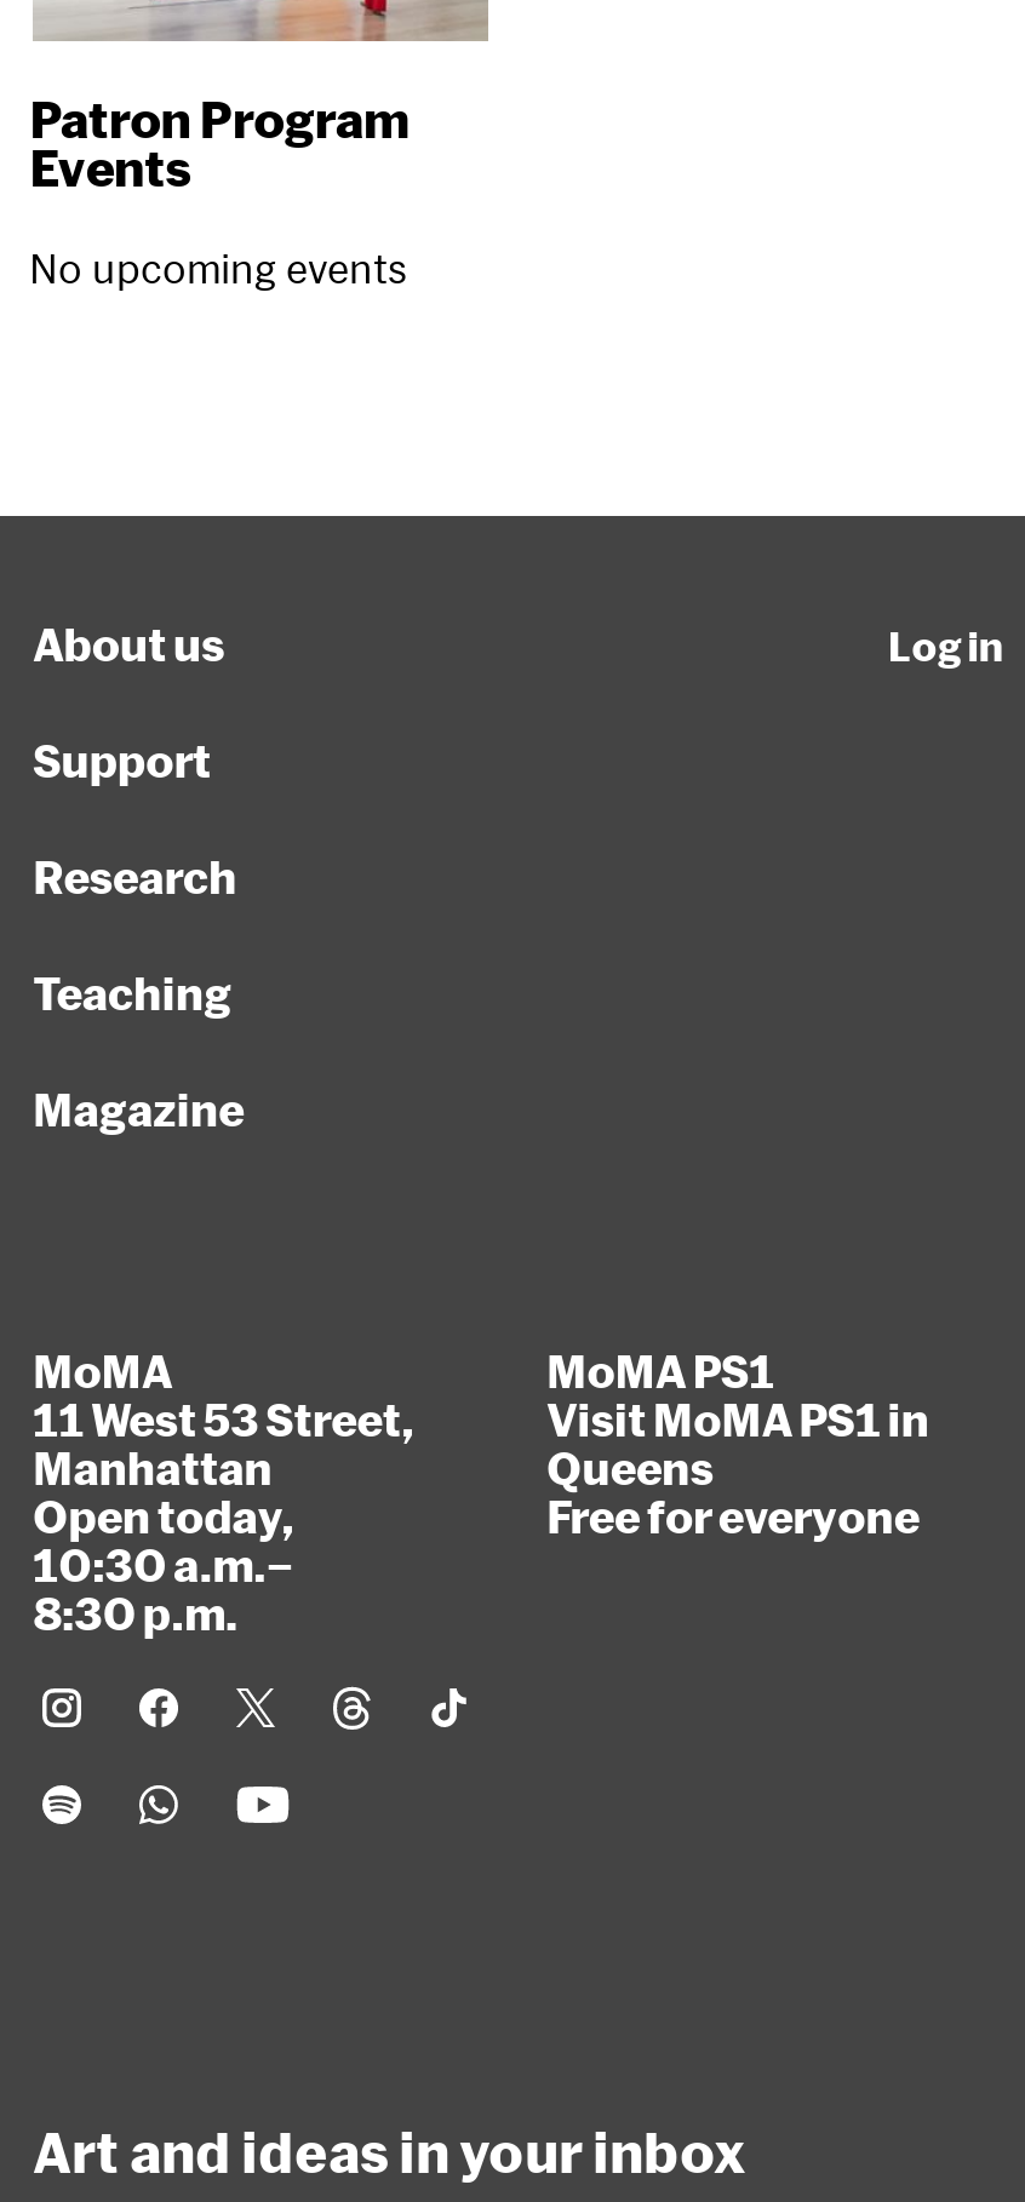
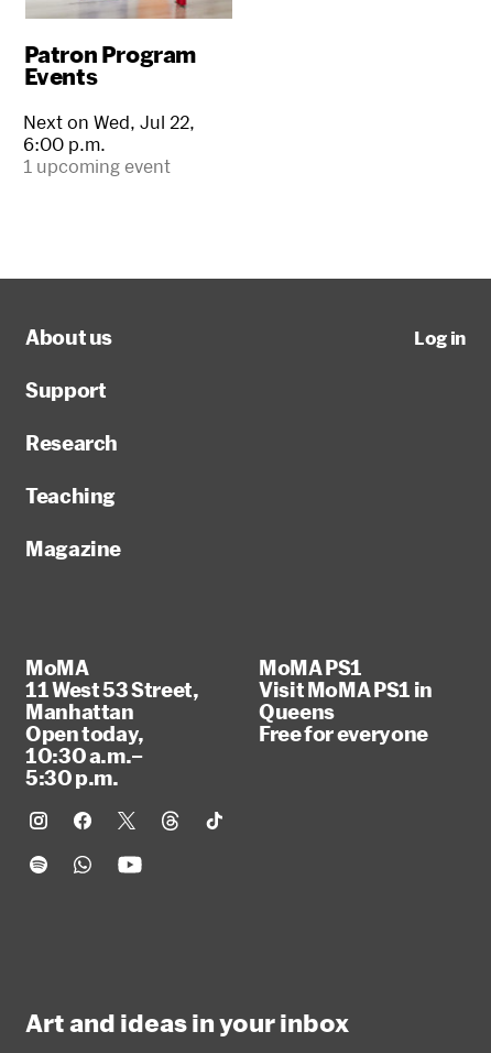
[29,244,407,290] No upcoming events -> [24,111,195,176] Next on Wed, Jul 22, | 6:00 p.m. | 1 upcoming event
[33,1587,238,1641] 8:30 p.m. -> [25,766,119,790] 5:30 p.m.

